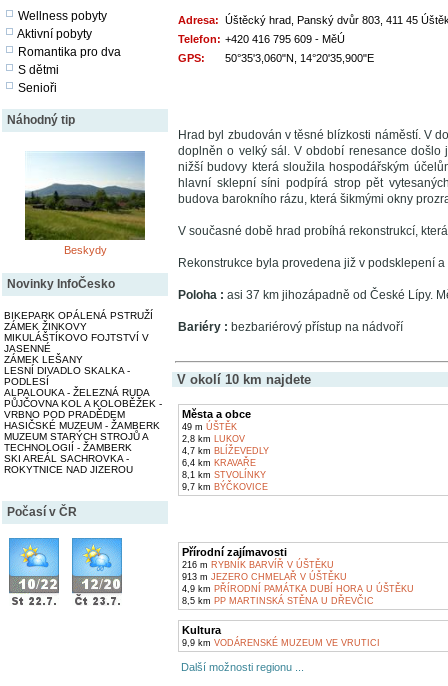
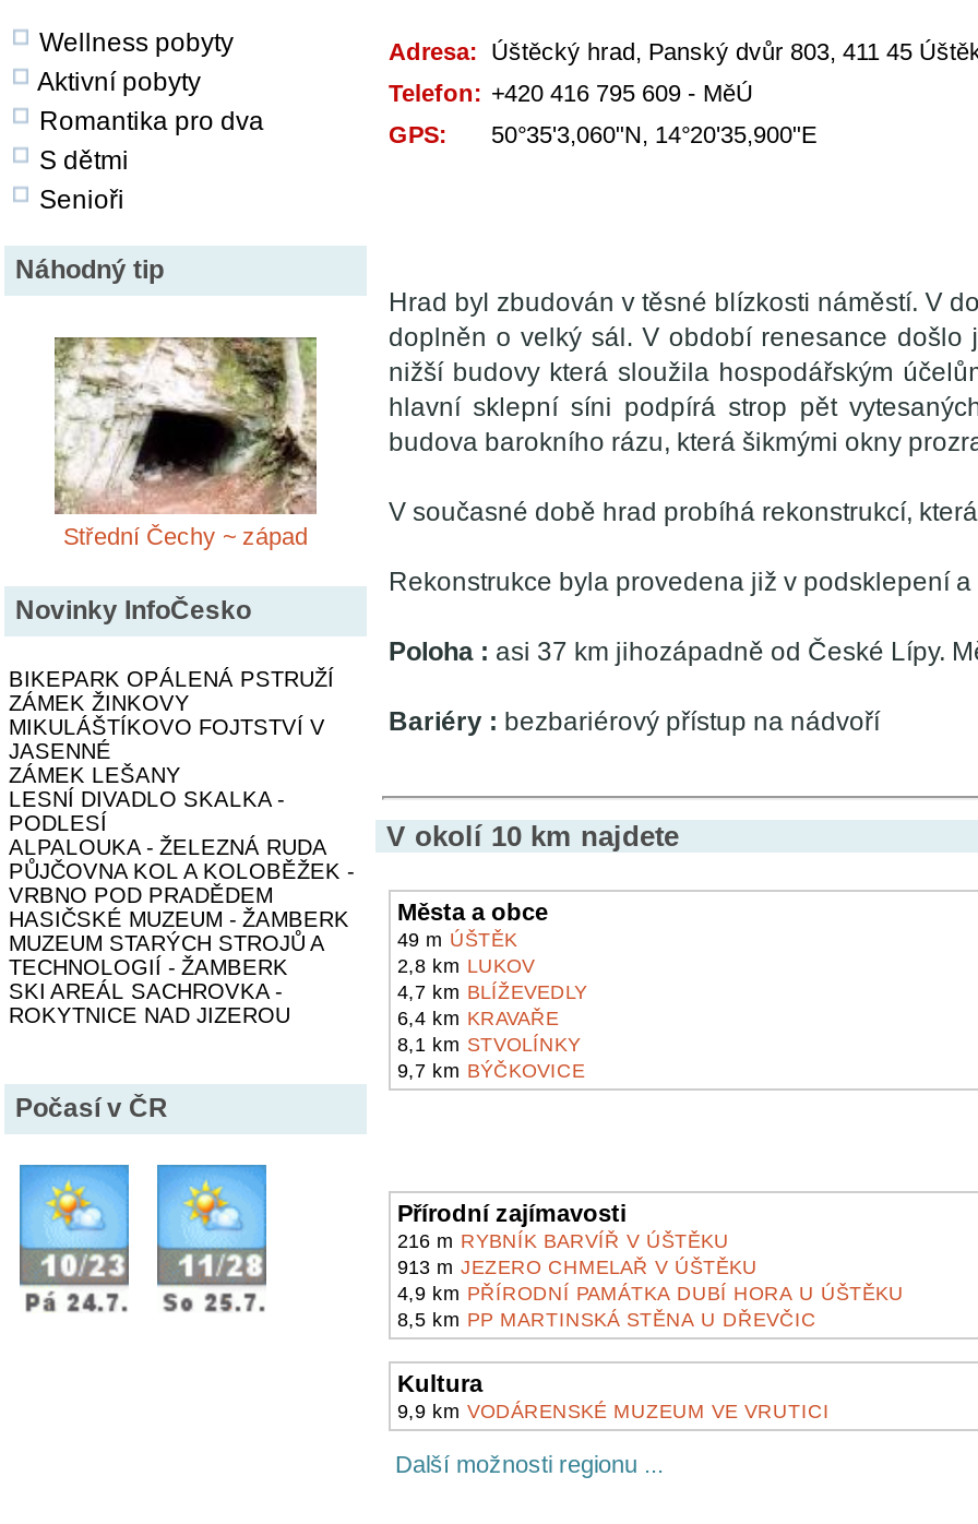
[24,150,146,256] [image] | Beskydy -> [52,335,319,548] [image] | Střední Čechy ~ západ
[8,555,60,606] [image] -> [17,1200,131,1329] [image]
[71,555,123,606] [image] -> [155,1200,269,1329] [image]

